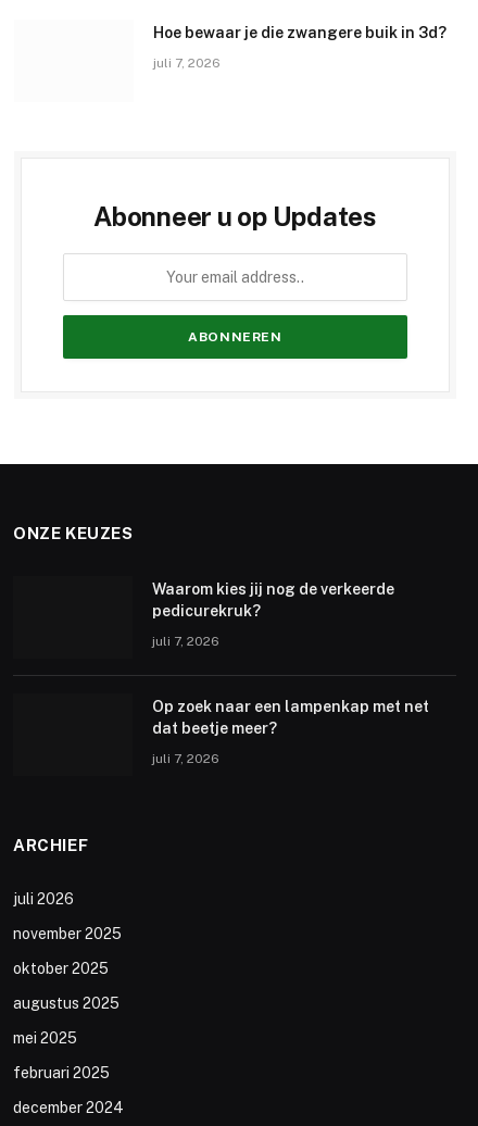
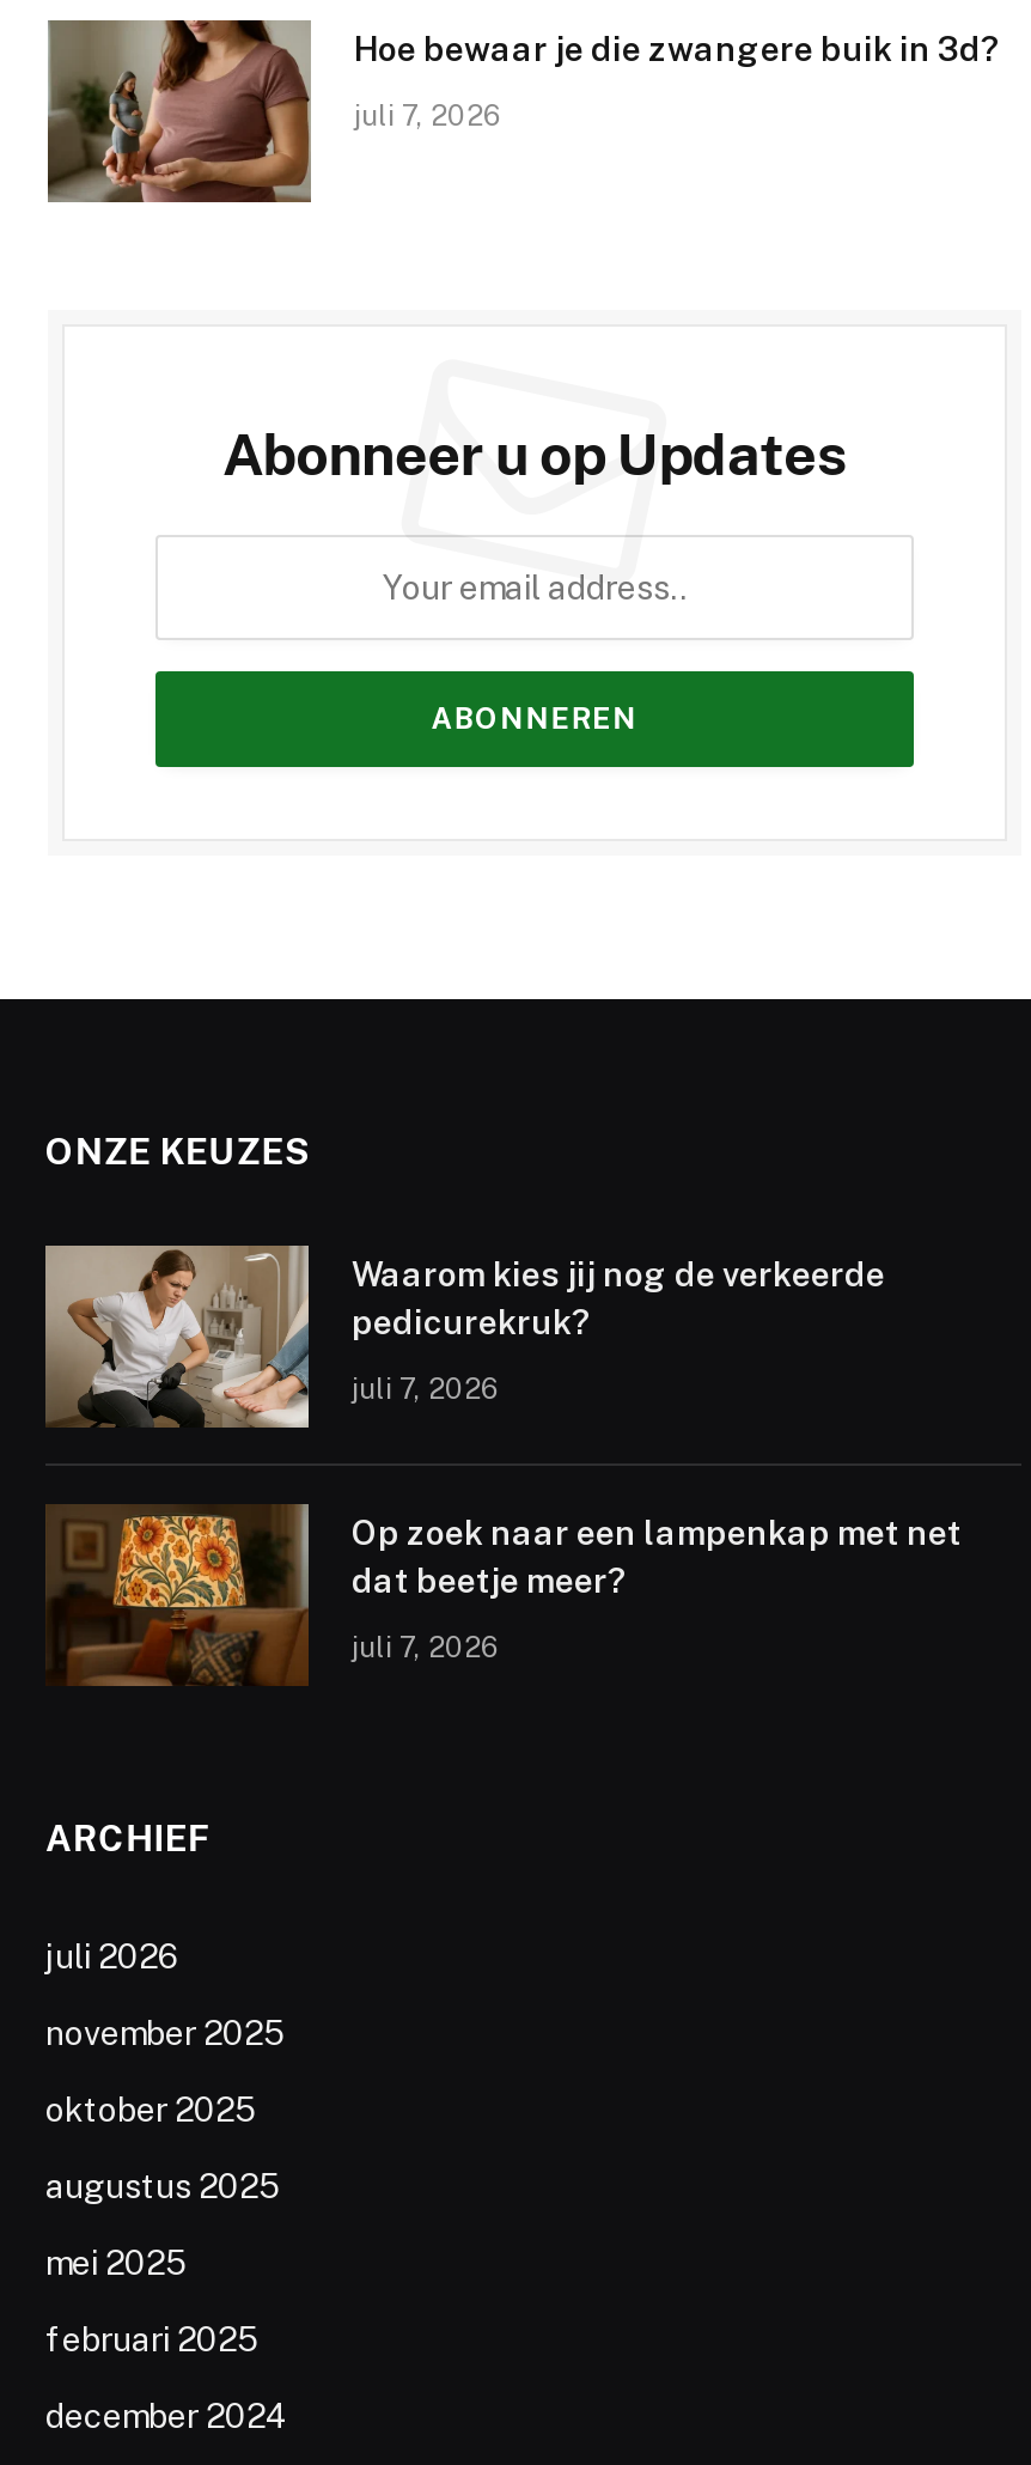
none -> [45,18,313,205] [image]
none -> [43,1243,311,1430] [image]
none -> [45,1502,311,1688] [image]

